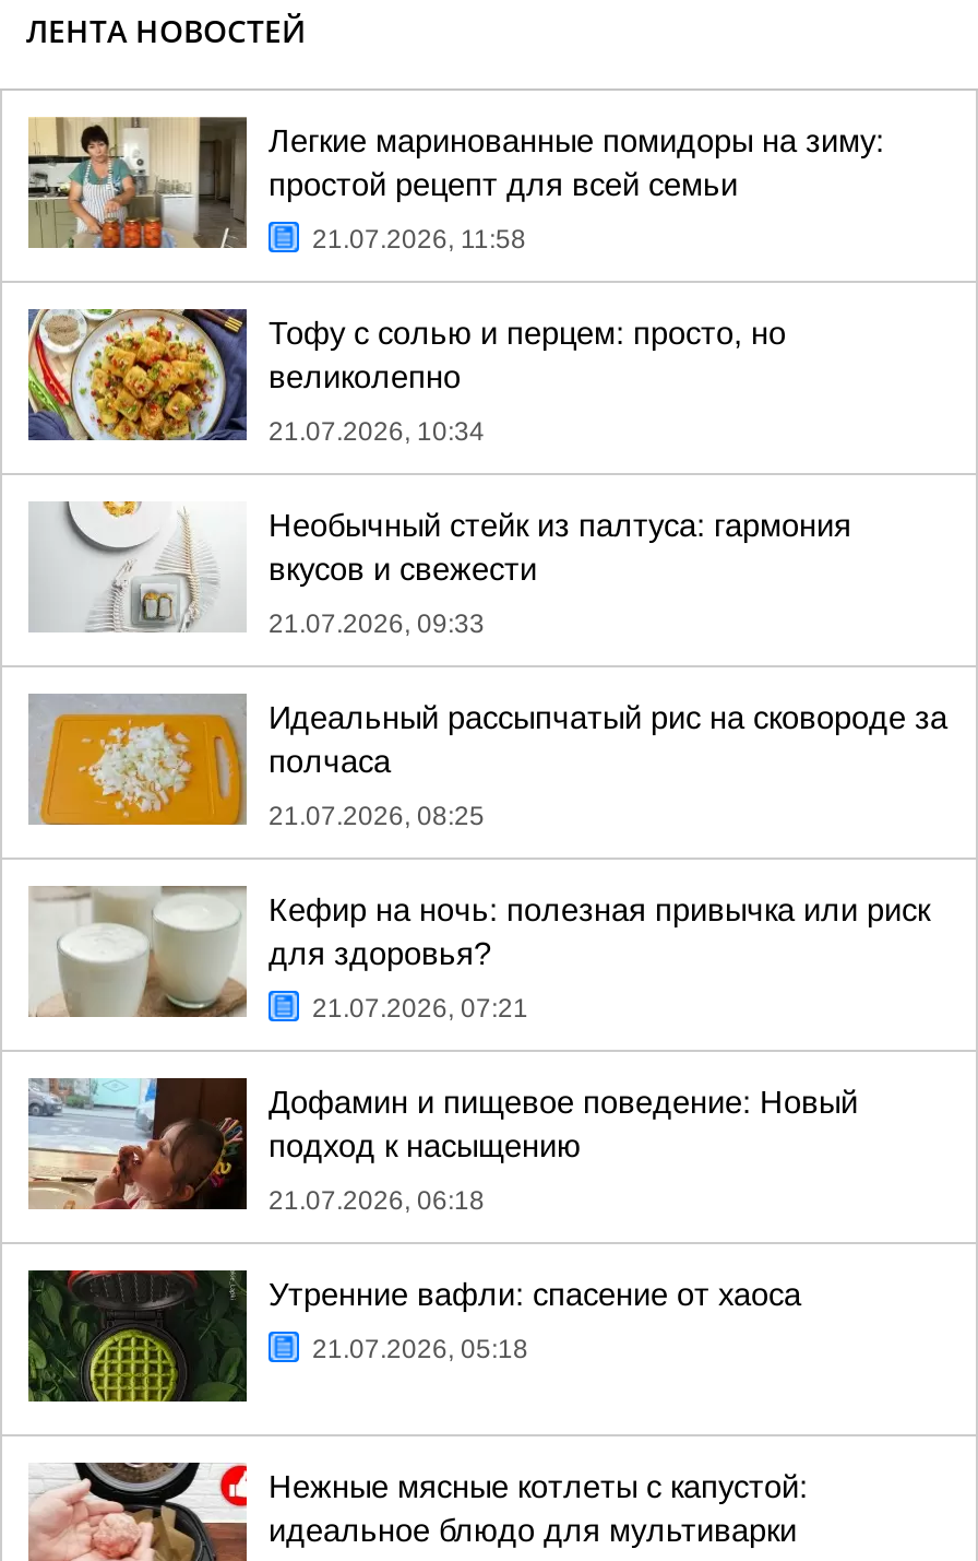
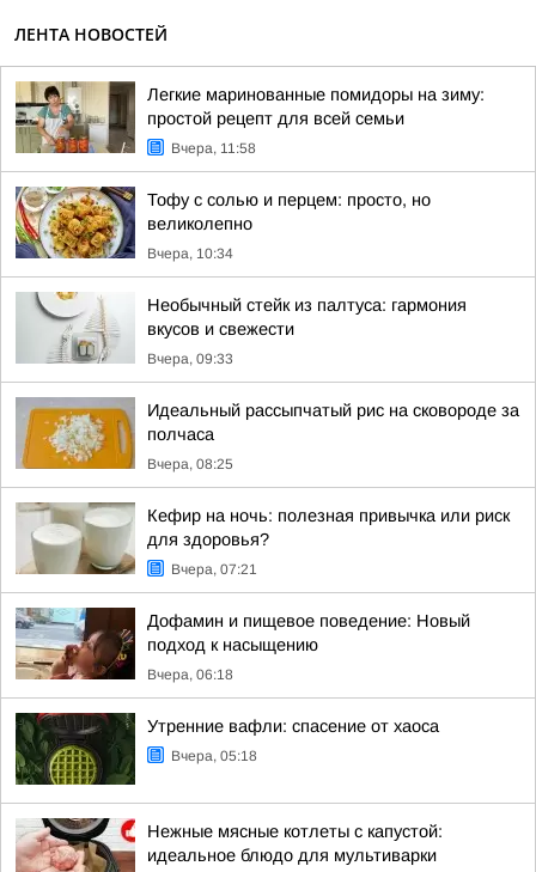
[312,224,526,255] 21.07.2026, 11:58 -> [171,140,256,157] Вчера, 11:58
[269,416,485,447] 21.07.2026, 10:34 -> [147,245,233,262] Вчера, 10:34
[269,608,485,639] 21.07.2026, 09:33 -> [147,350,233,367] Вчера, 09:33
[269,801,485,831] 21.07.2026, 08:25 -> [147,456,233,472] Вчера, 08:25
[312,993,528,1024] 21.07.2026, 07:21 -> [171,561,257,578] Вчера, 07:21
[269,1185,485,1216] 21.07.2026, 06:18 -> [147,666,233,683] Вчера, 06:18
[312,1334,528,1364] 21.07.2026, 05:18 -> [171,748,257,764] Вчера, 05:18

